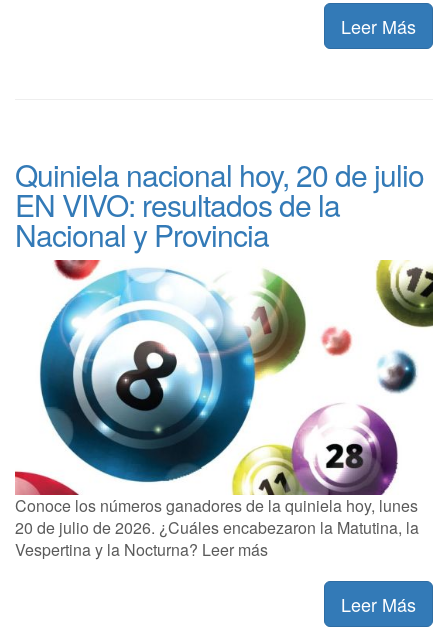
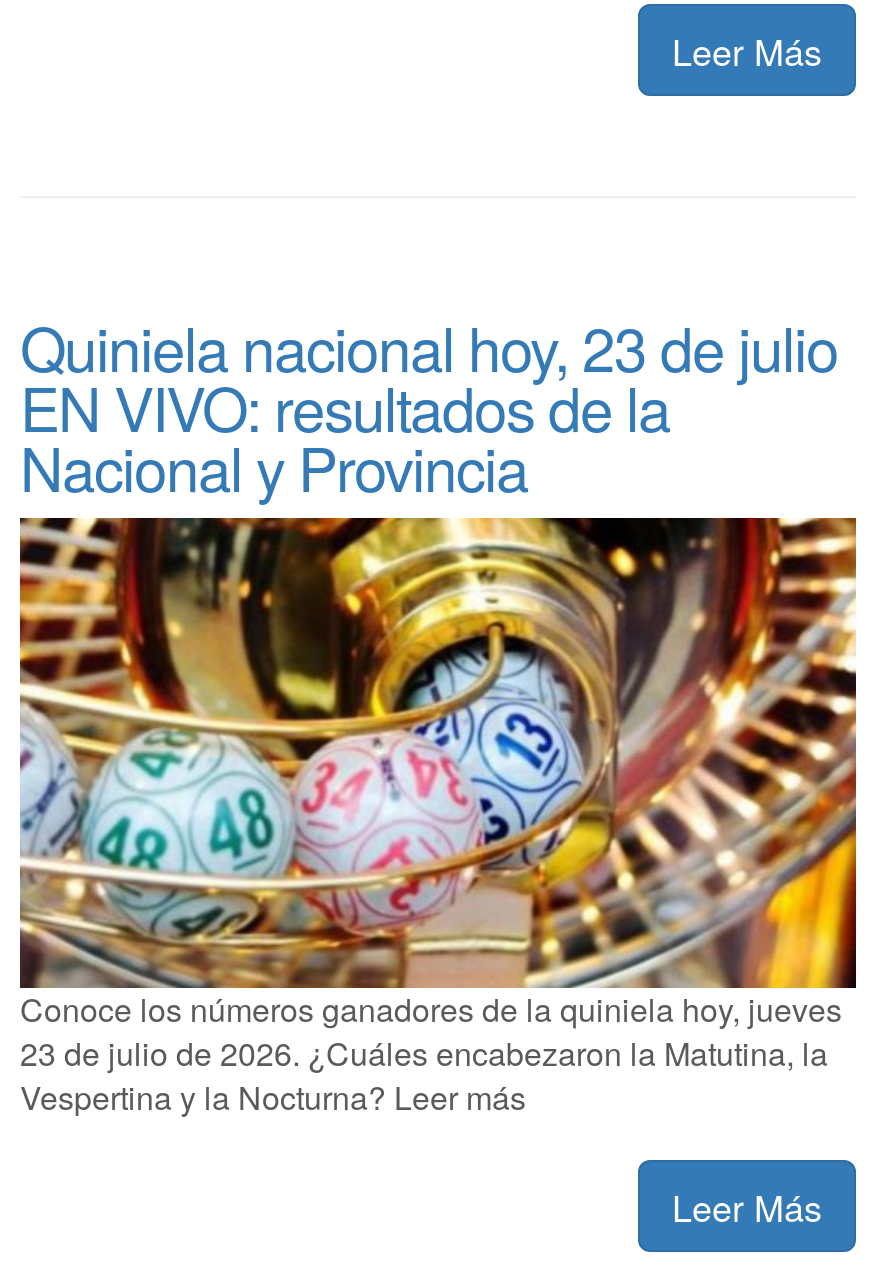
[15,153,424,196] Quiniela nacional hoy, 20 de julio -> [20,303,838,389] Quiniela nacional hoy, 23 de julio
[14,259,434,517] [image] | Conoce los números ganadores de la quiniela hoy, lunes -> [18,516,858,1032] [image] | Conoce los números ganadores de la quiniela hoy, jueves
[15,516,419,539] 20 de julio de 2026. ¿Cuáles encabezaron la Matutina, la -> [20,1030,828,1076] 23 de julio de 2026. ¿Cuáles encabezaron la Matutina, la

